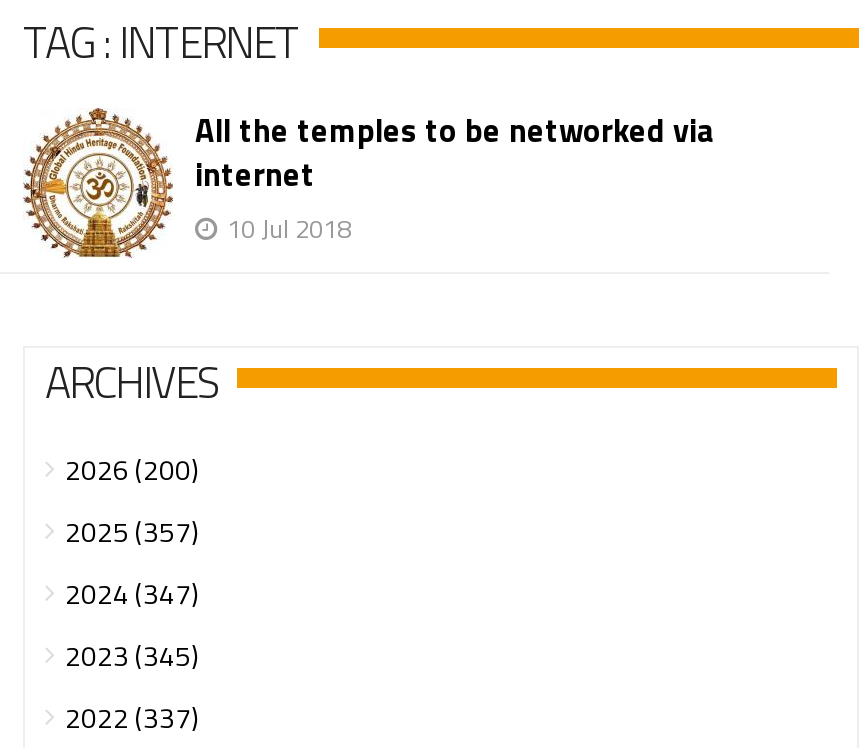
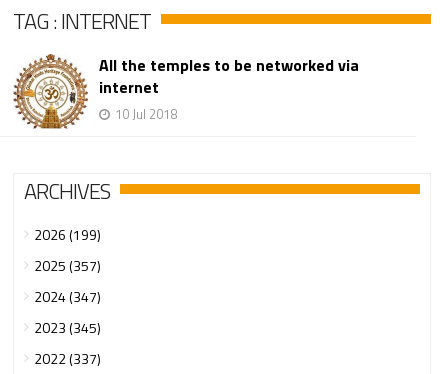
[65,448,199,490] 2026 (200) -> [34,224,101,245] 2026 (199)

